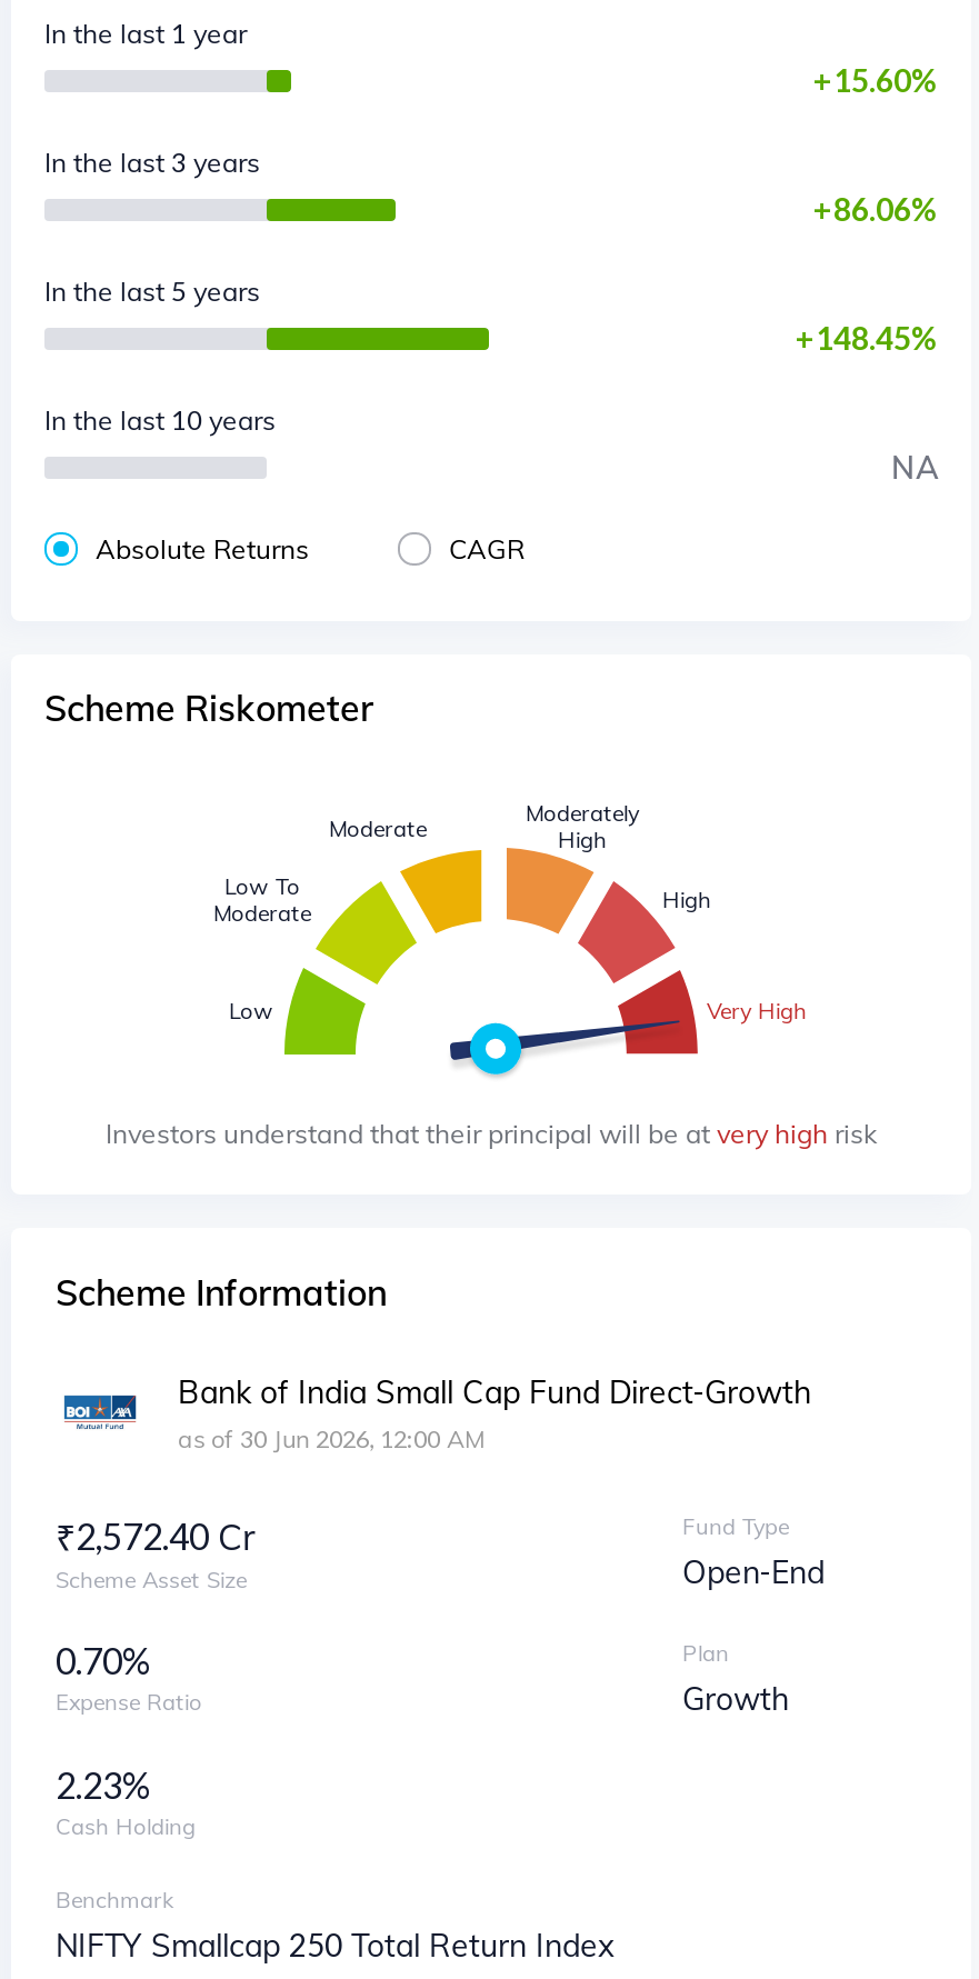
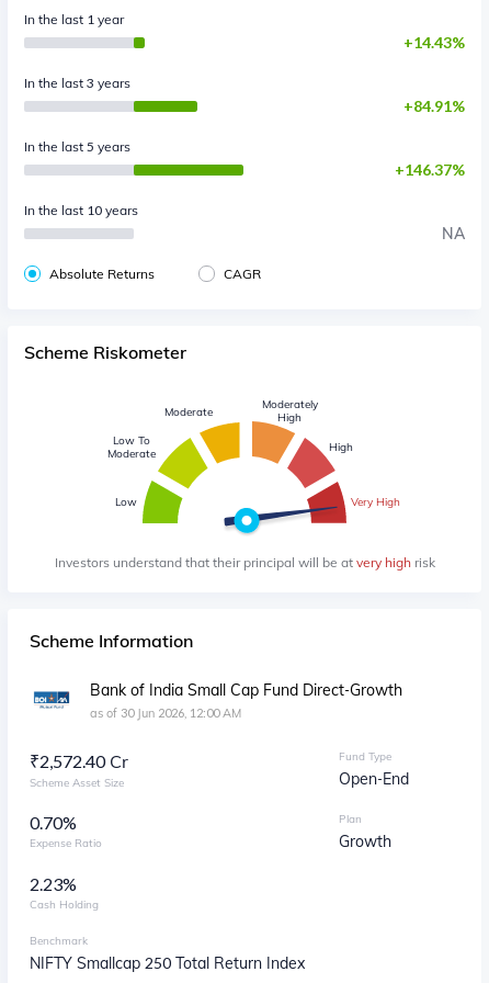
[833,61,938,101] 15.60% -> [413,33,465,53] 14.43%
[833,190,938,230] 86.06% -> [413,97,465,116] 84.91%
[816,319,938,359] 148.45% -> [405,160,465,180] 146.37%

